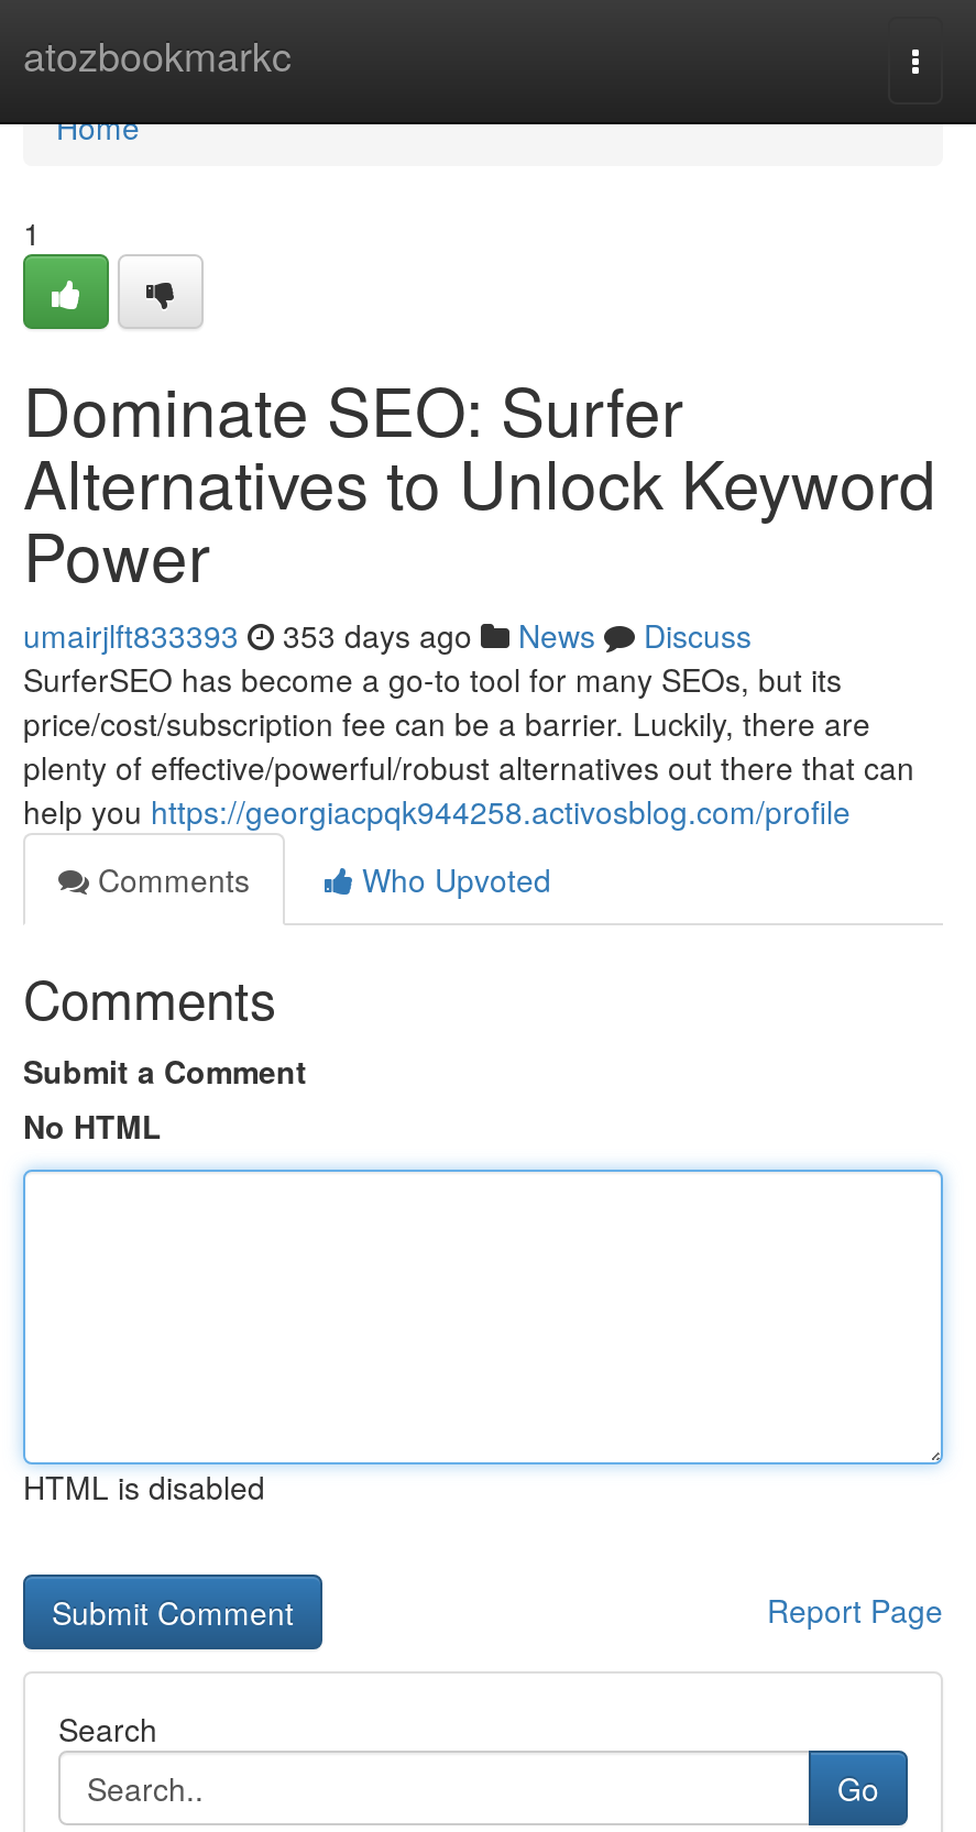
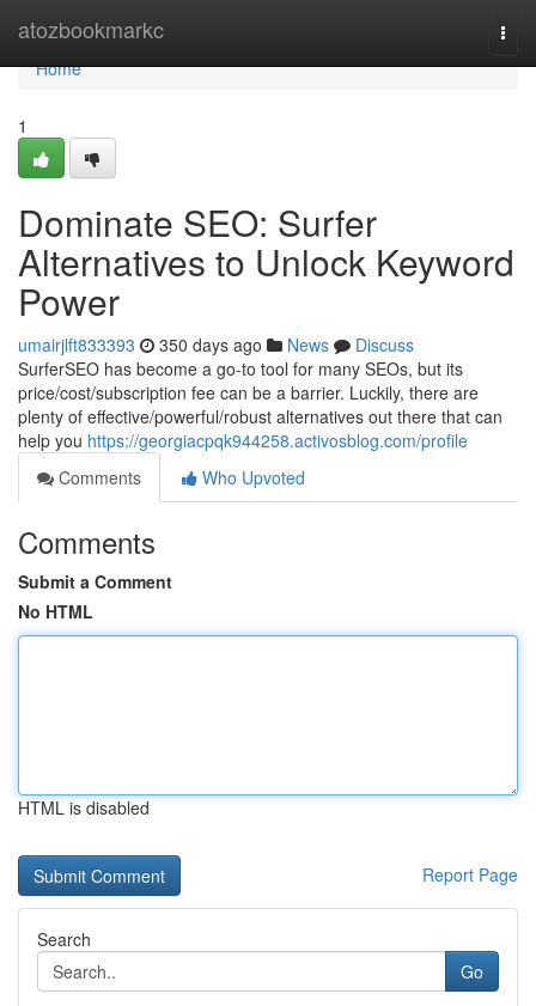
[23,613,752,657] umairjlft833393 353 days ago News Discuss -> [18,333,414,356] umairjlft833393 350 days ago News Discuss

